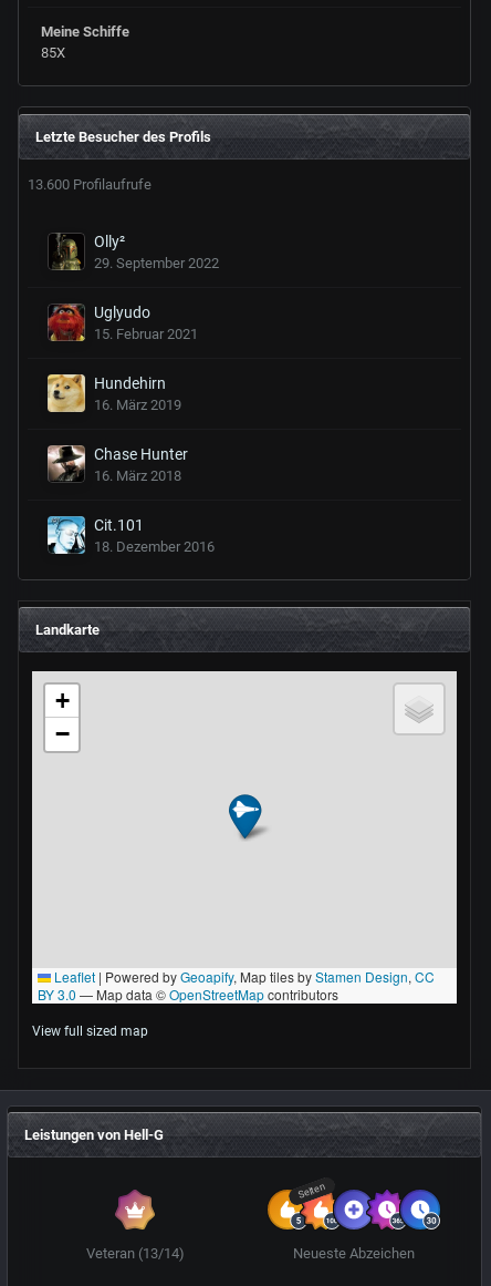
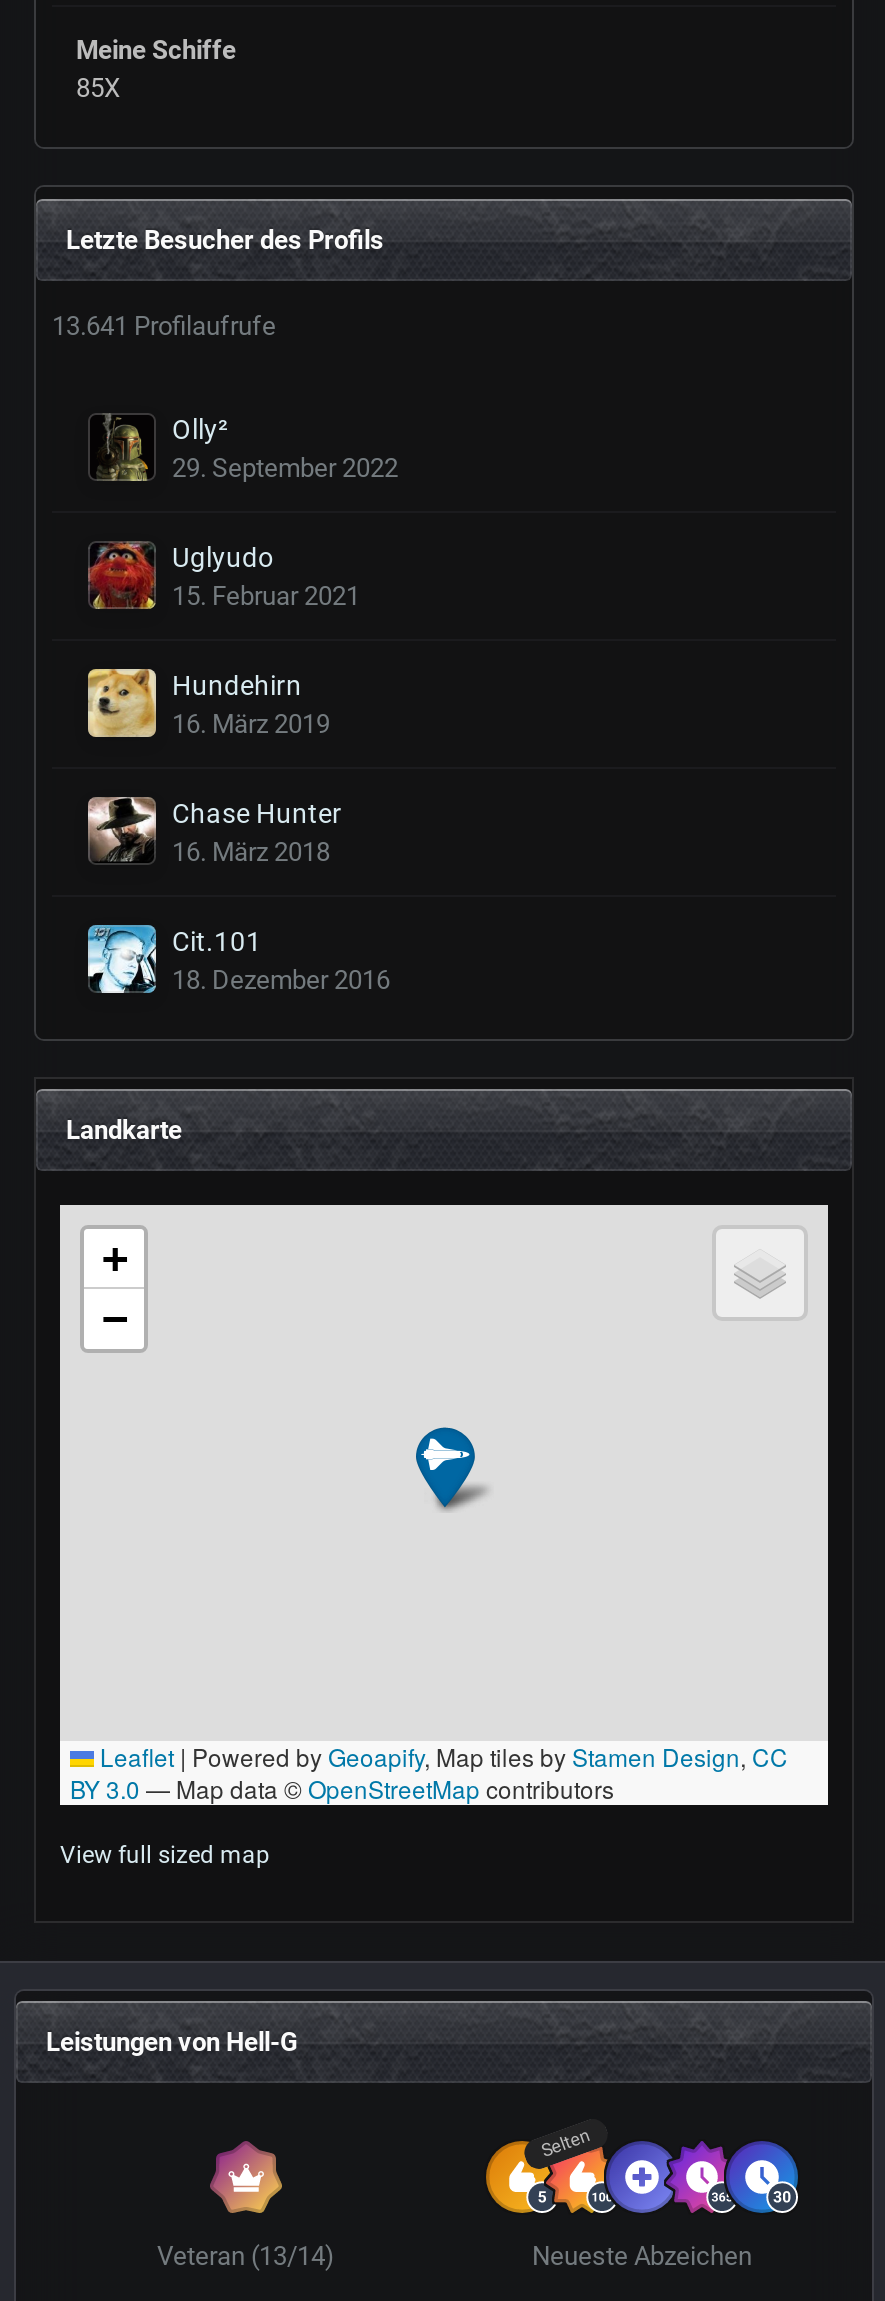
[28,176,152,192] 13.600 Profilaufrufe -> [52,310,276,340] 13.641 Profilaufrufe

